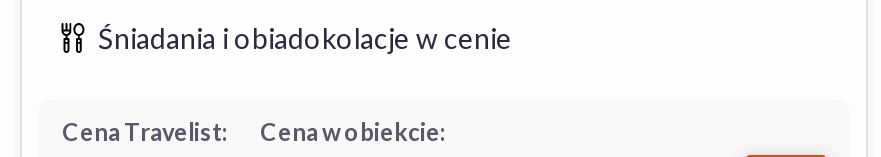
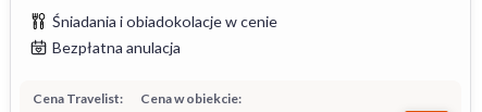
none -> [52,38,181,57] Bezpłatna anulacja

